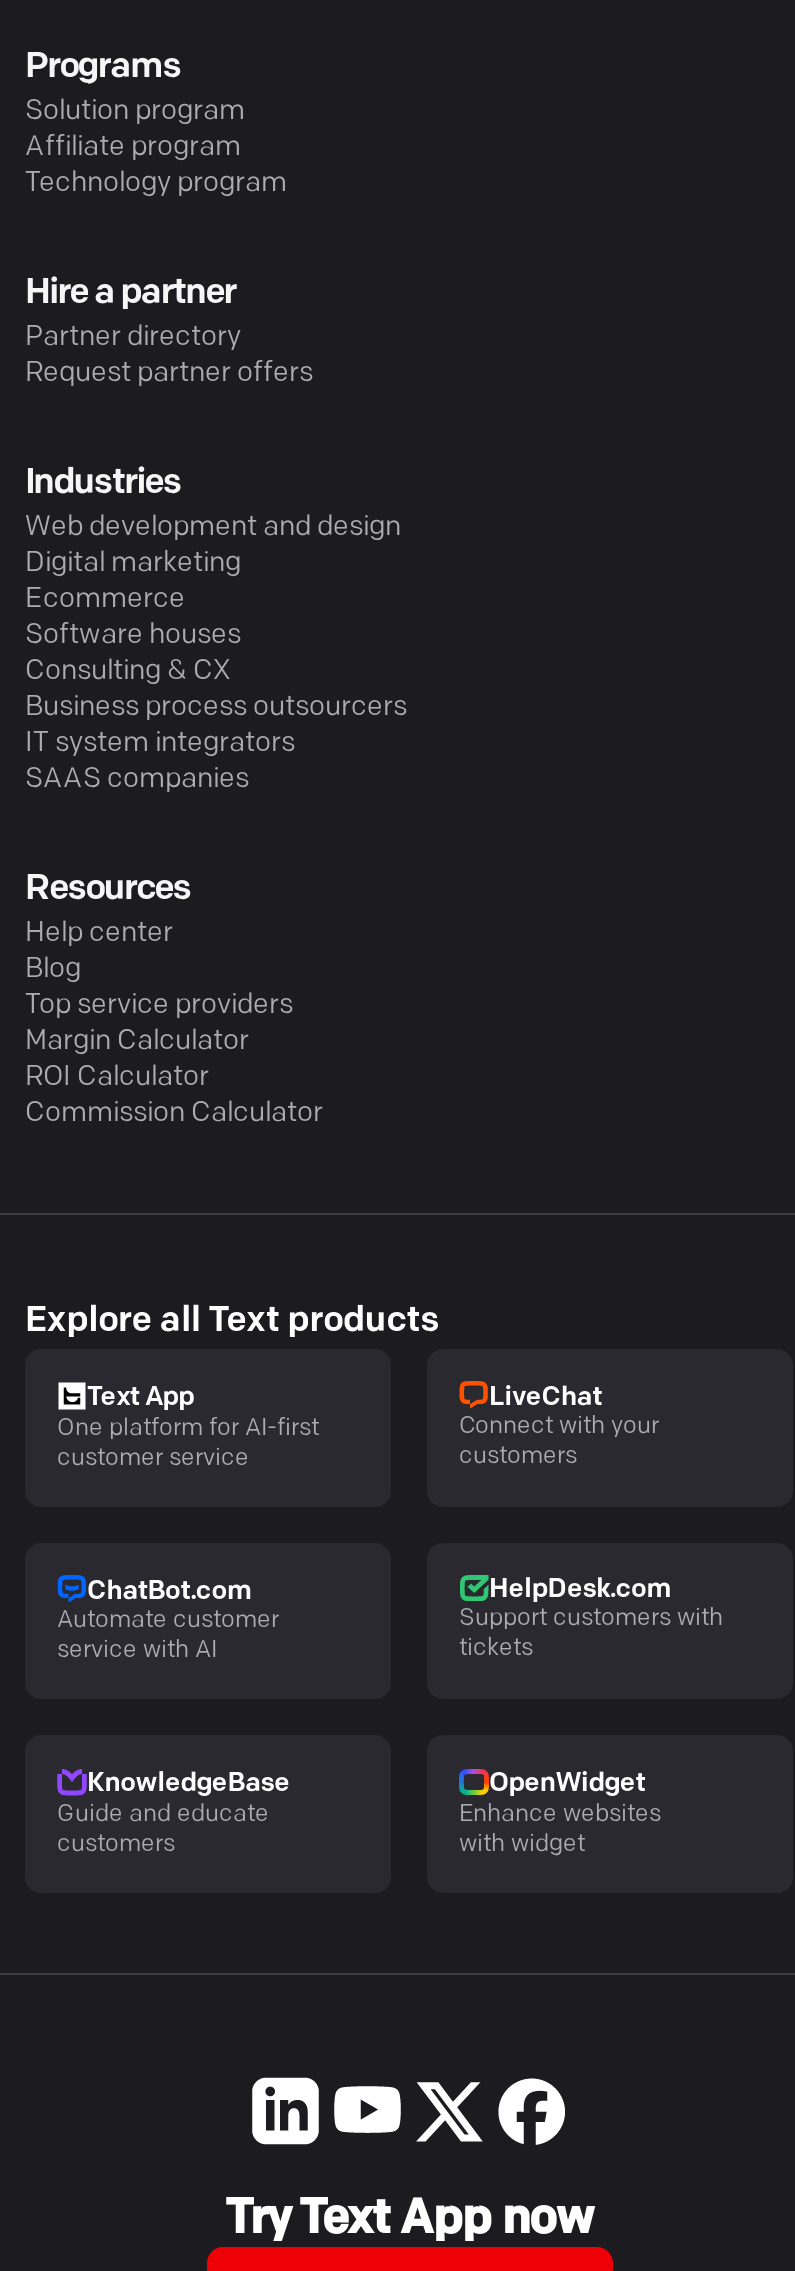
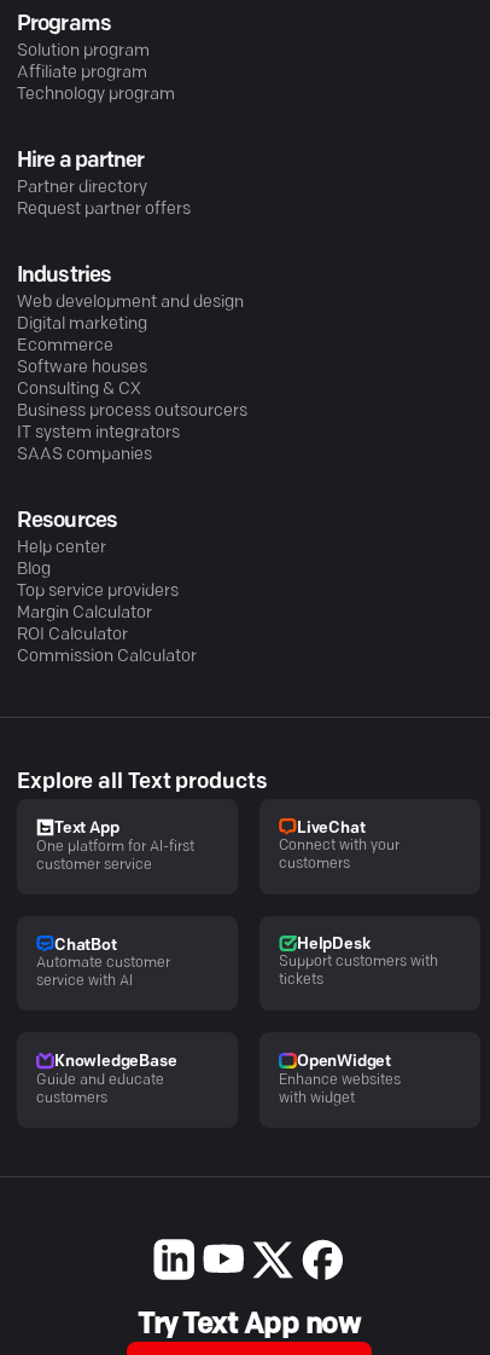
[87,1578,251,1604] ChatBot.com -> [54,938,117,953] ChatBot
[489,1577,670,1603] HelpDesk.com -> [297,937,370,952] HelpDesk

